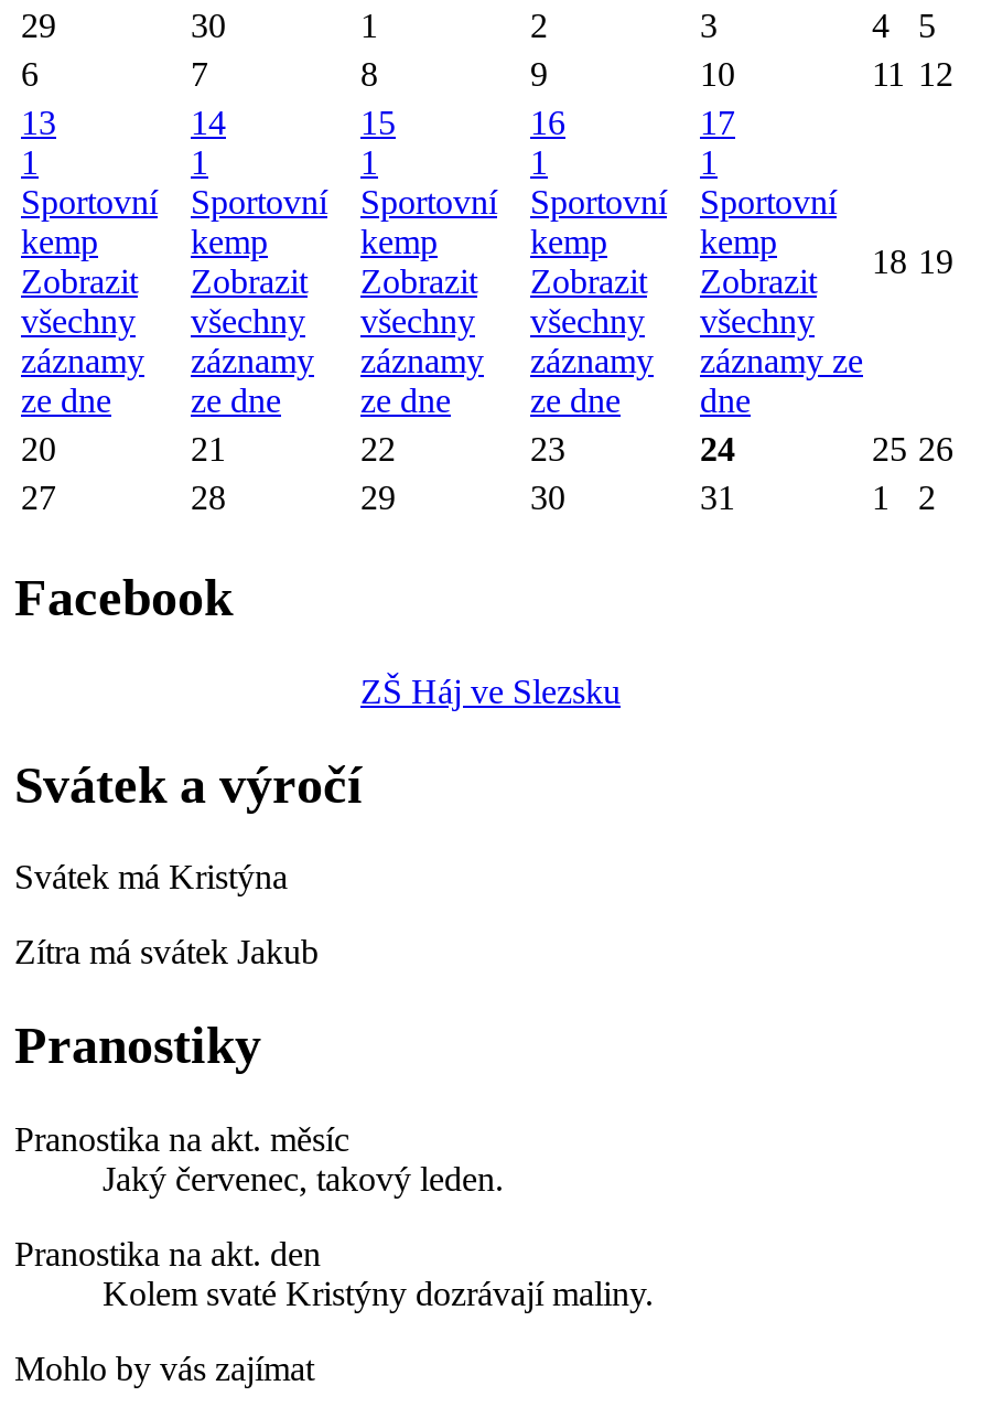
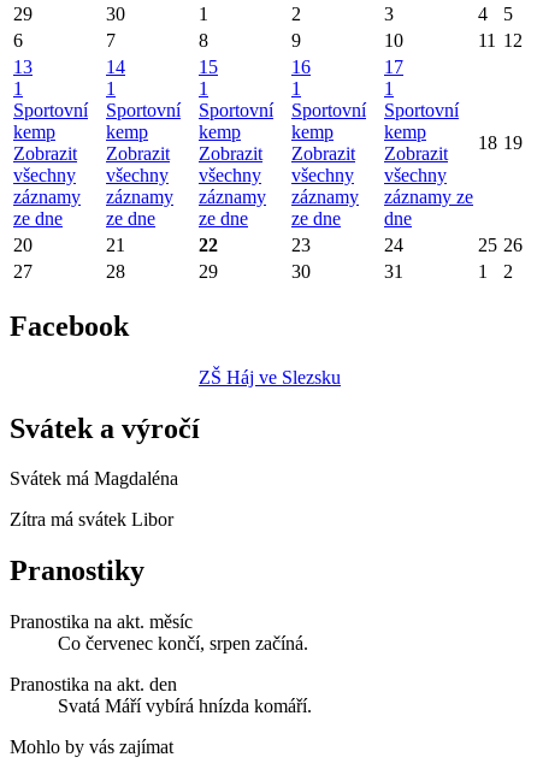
[14,859,288,896] Svátek má Kristýna -> [10,469,178,489] Svátek má Magdaléna
[14,934,319,971] Zítra má svátek Jakub -> [10,510,173,530] Zítra má svátek Libor
[103,1160,504,1198] Jaký červenec, takový leden. -> [58,633,308,654] Co červenec končí, srpen začíná.
[103,1275,654,1313] Kolem svaté Kristýny dozrávají maliny. -> [58,696,312,716] Svatá Máří vybírá hnízda komáří.

